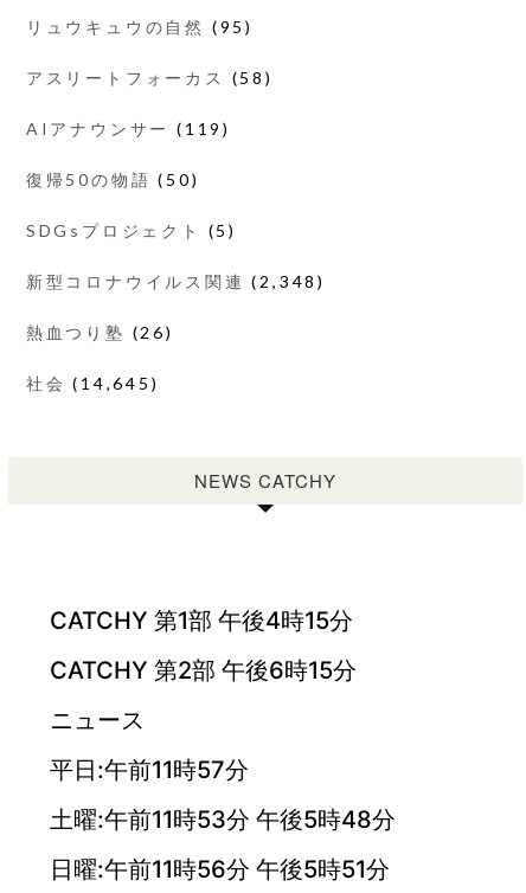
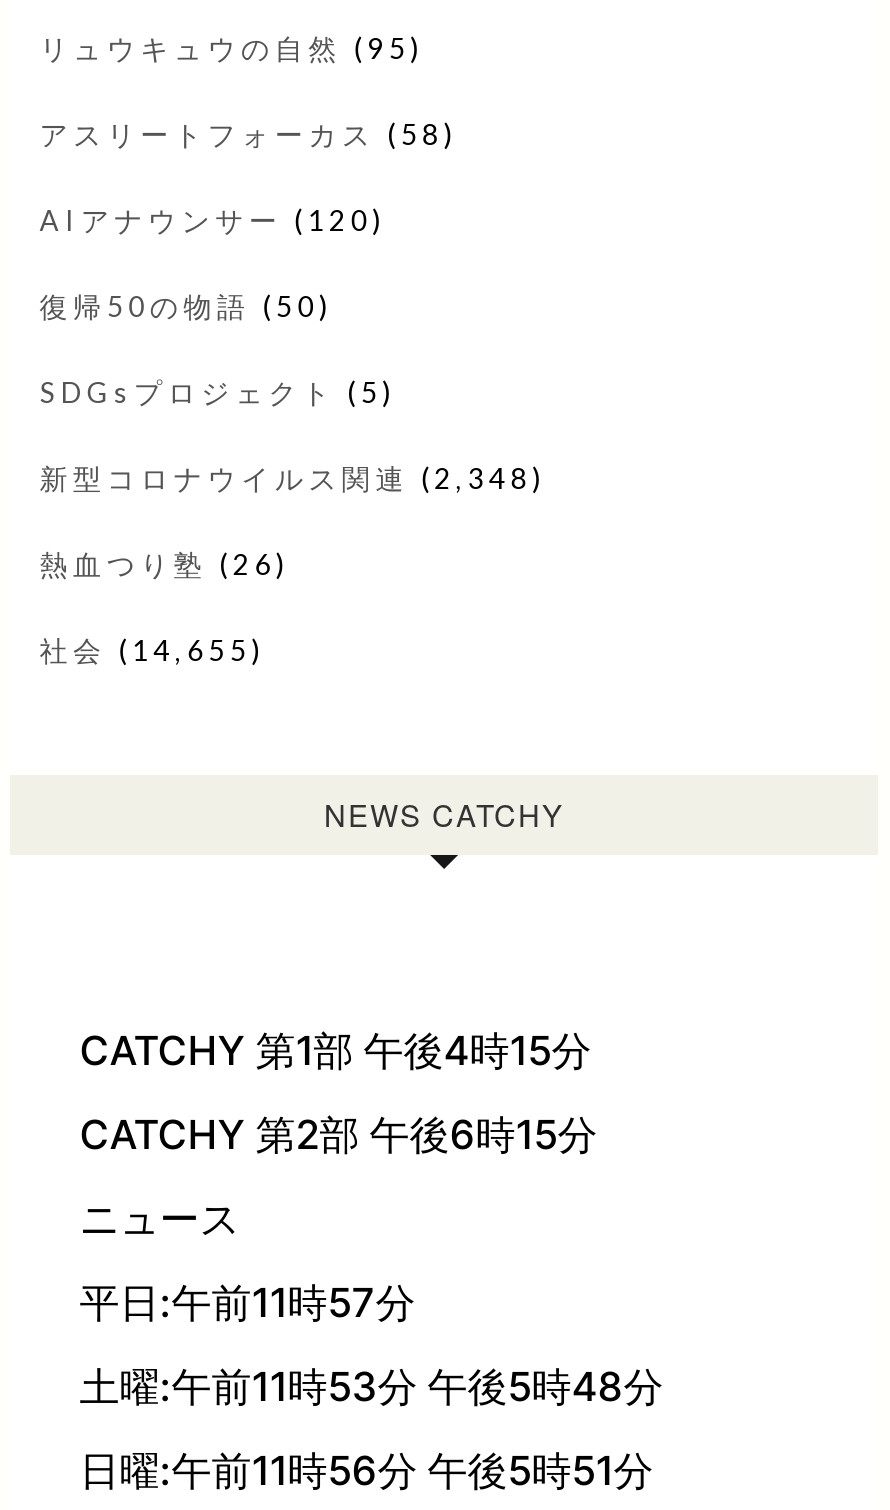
[26,118,231,138] AIアナウンサー(119) -> [39,203,386,237] AIアナウンサー(120)
[26,373,159,393] 社会(14,645) -> [39,633,265,667] 社会(14,655)

